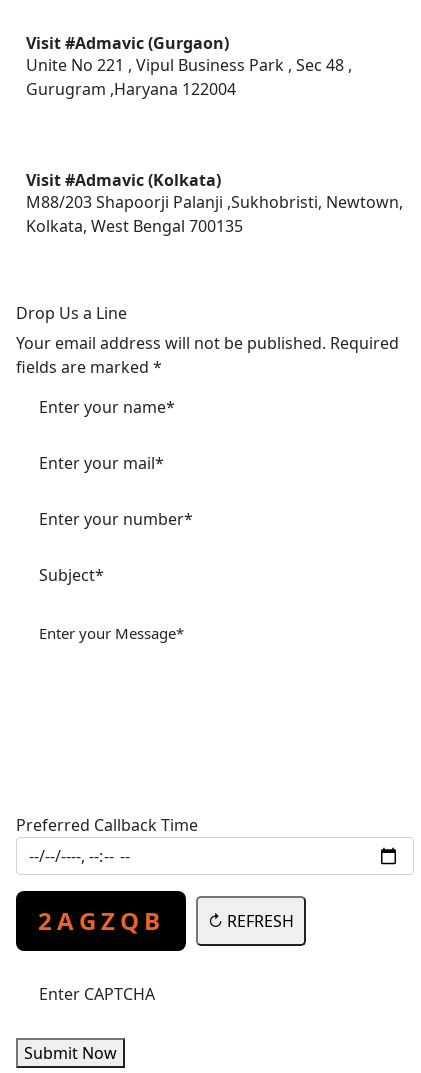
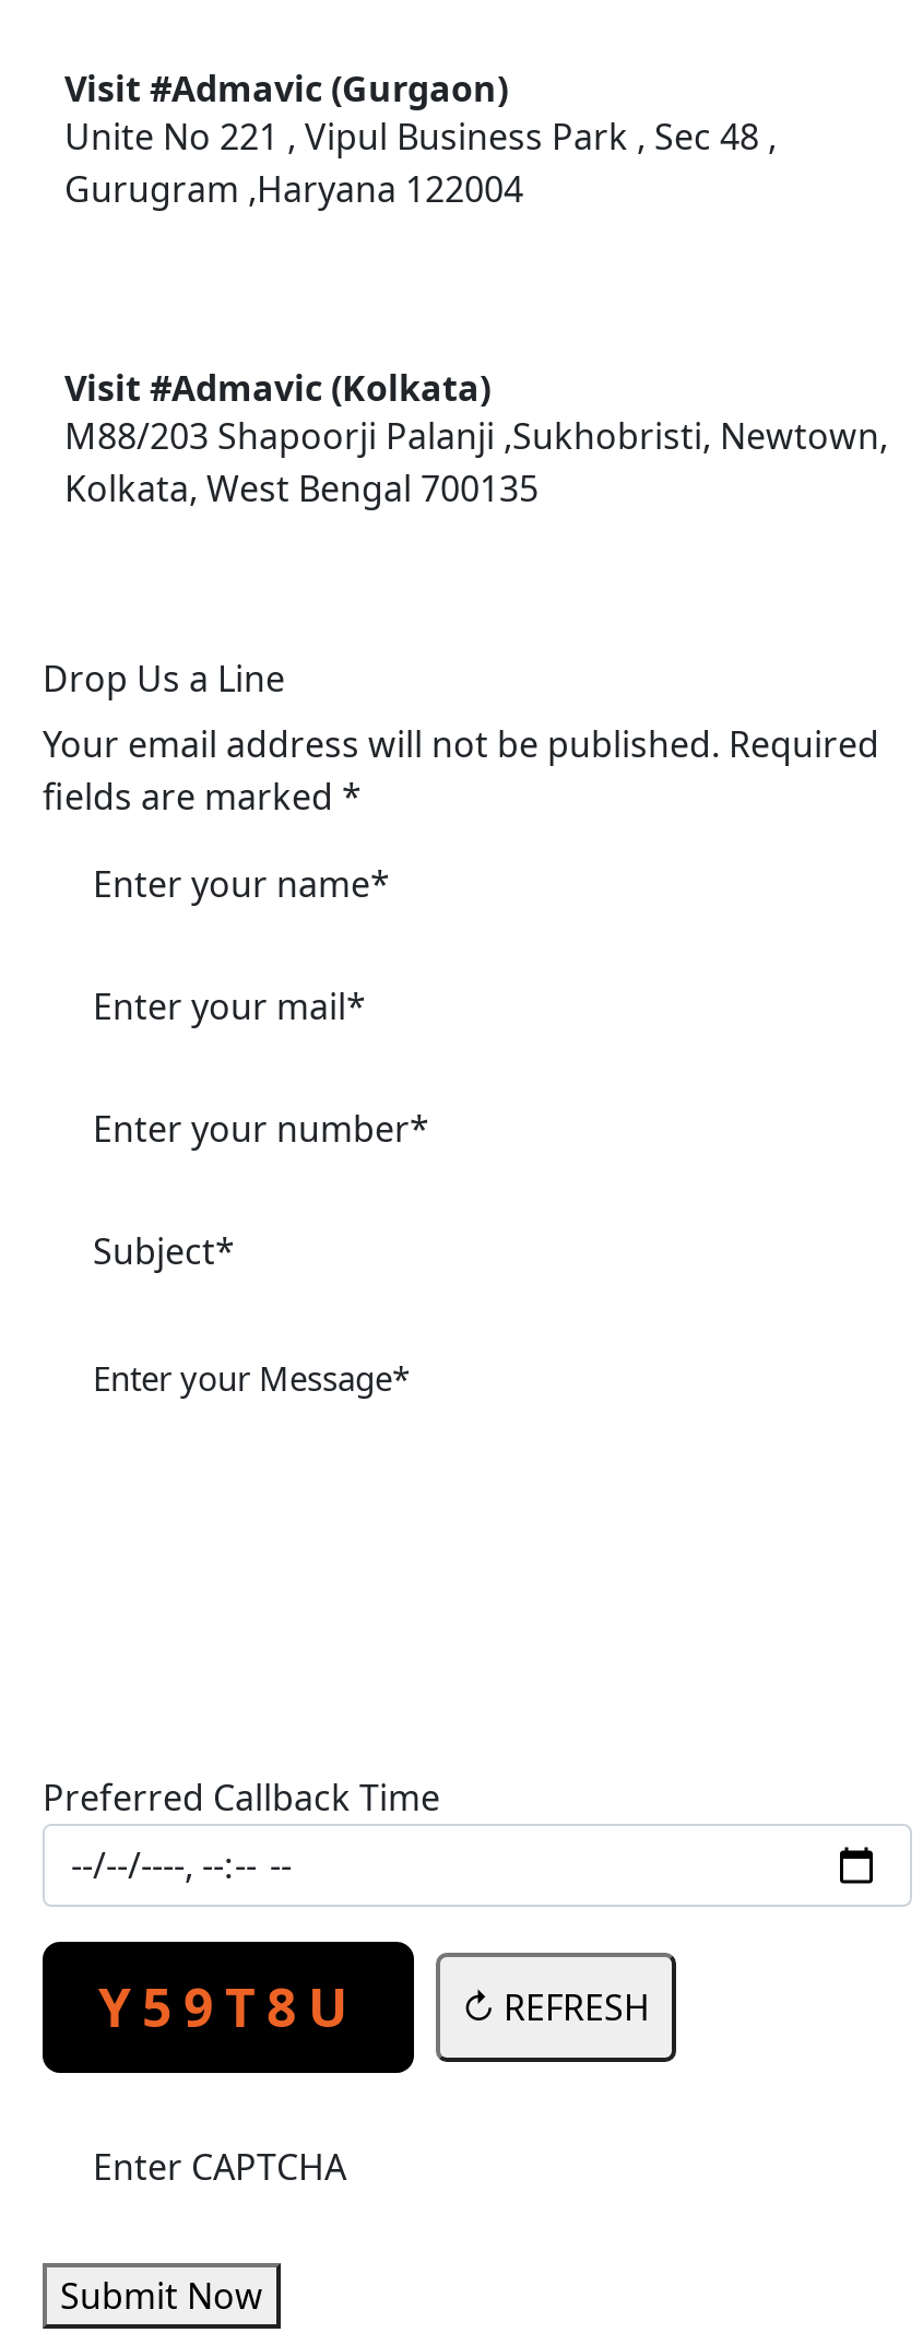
[37,904,164,937] 2AGZQB -> [98,1971,358,2043] Y59T8U

